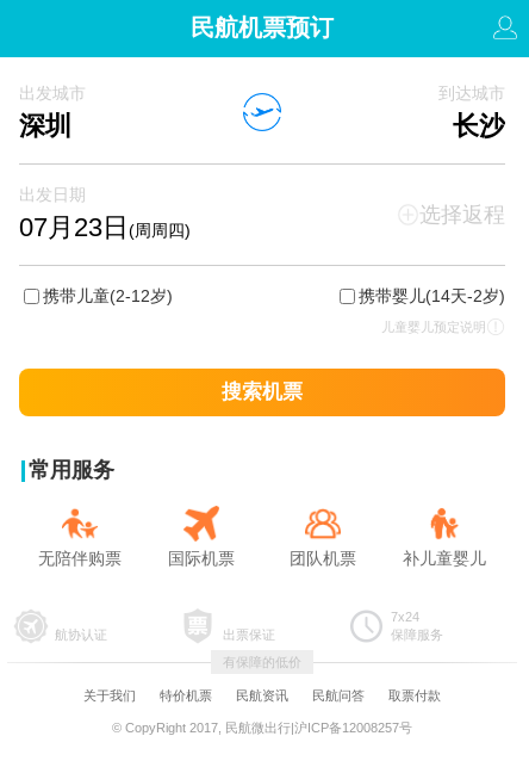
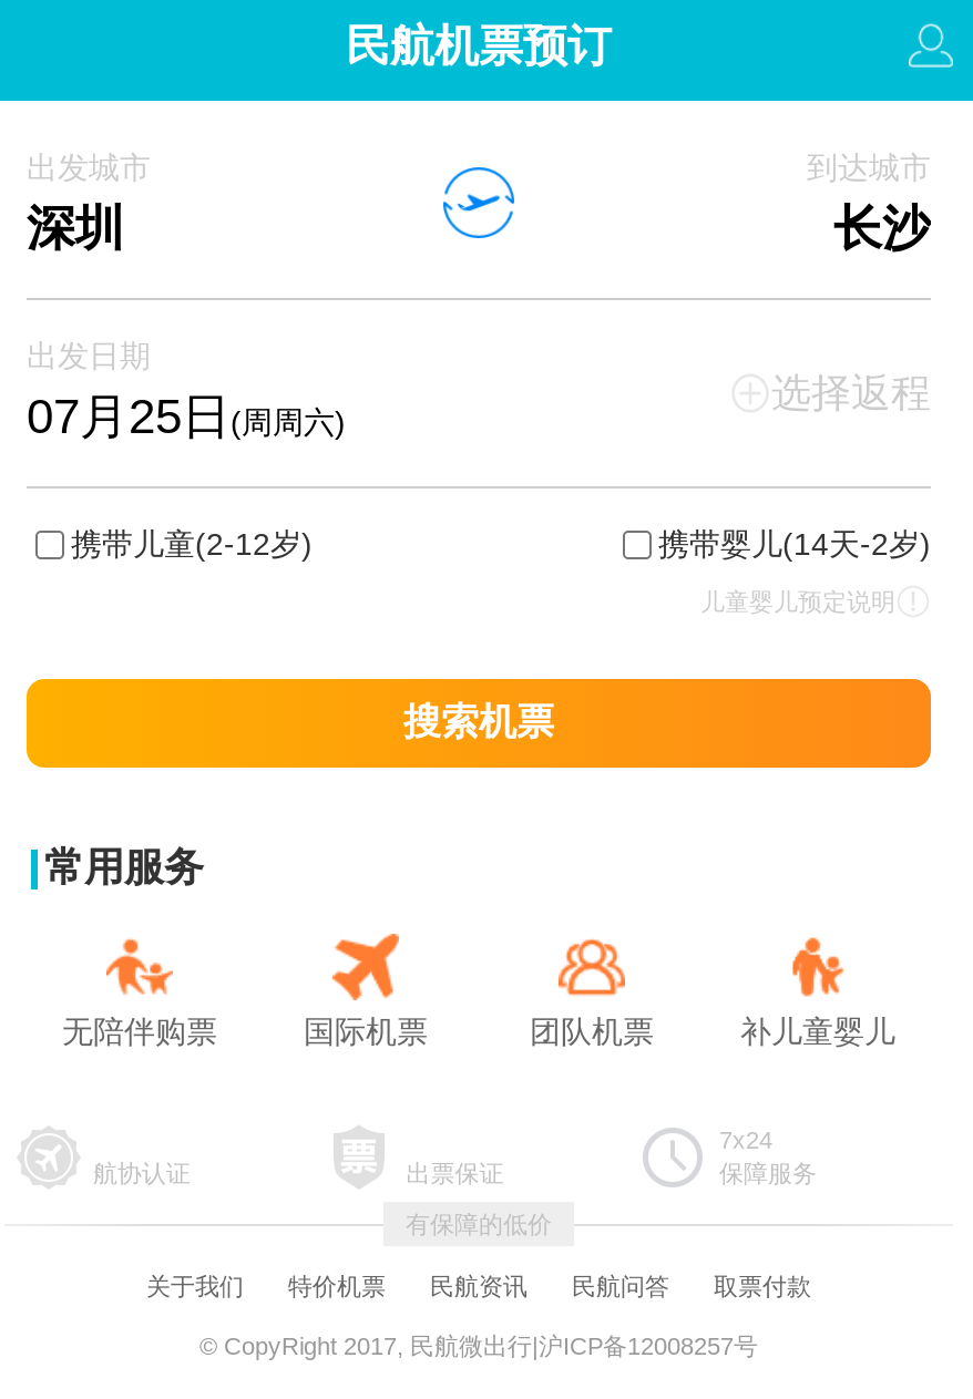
[19,212,191,242] 07月23日(周周四) -> [27,389,346,444] 07月25日(周周六)

